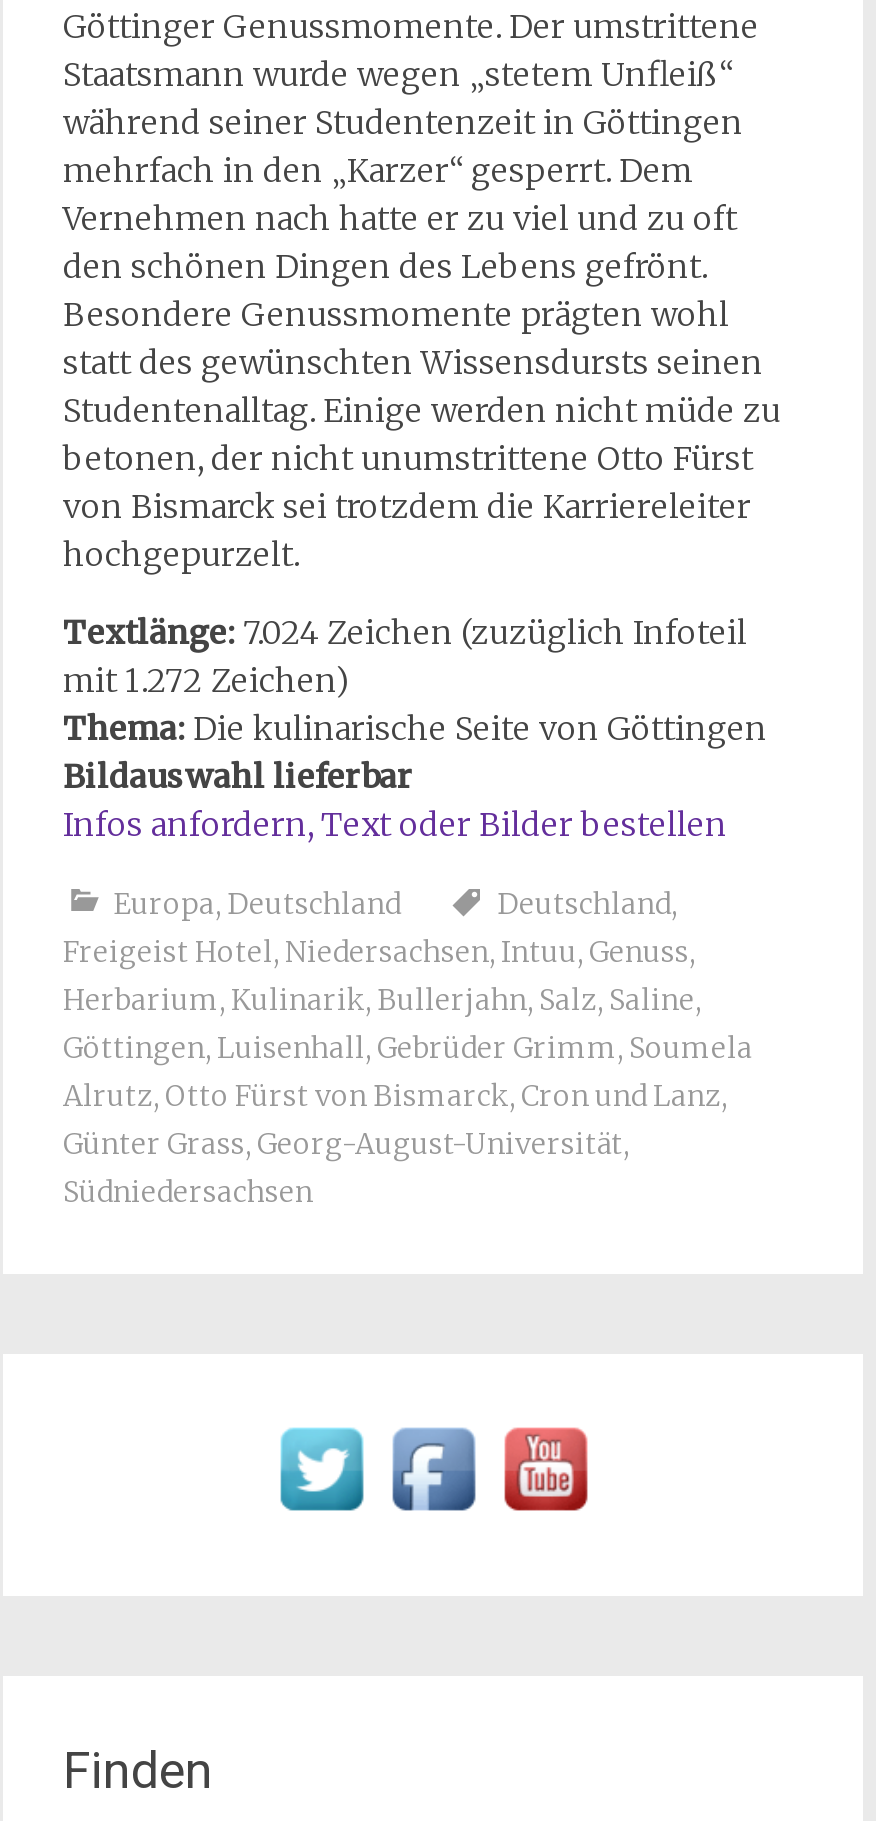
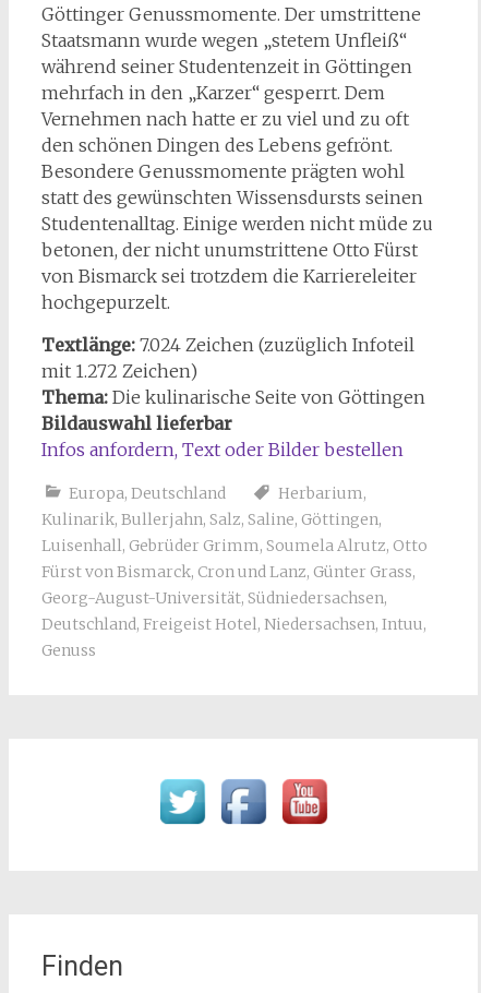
[63,886,753,1210] Deutschland, | Freigeist Hotel, Niedersachsen, Intuu, Genuss, | Herbarium, Kulinarik, Bullerjahn, Salz, Saline, | Göttingen, Luisenhall, Gebrüder Grimm, Soumela | Alrutz, Otto Fürst von Bismarck, Cron und Lanz, | Günter Grass, Georg-August-Universität, | Südniedersachsen -> [41,484,428,660] Herbarium, | Kulinarik, Bullerjahn, Salz, Saline, Göttingen, | Luisenhall, Gebrüder Grimm, Soumela Alrutz, Otto | Fürst von Bismarck, Cron und Lanz, Günter Grass, | Georg-August-Universität, Südniedersachsen, | Deutschland, Freigeist Hotel, Niedersachsen, Intuu, | Genuss

